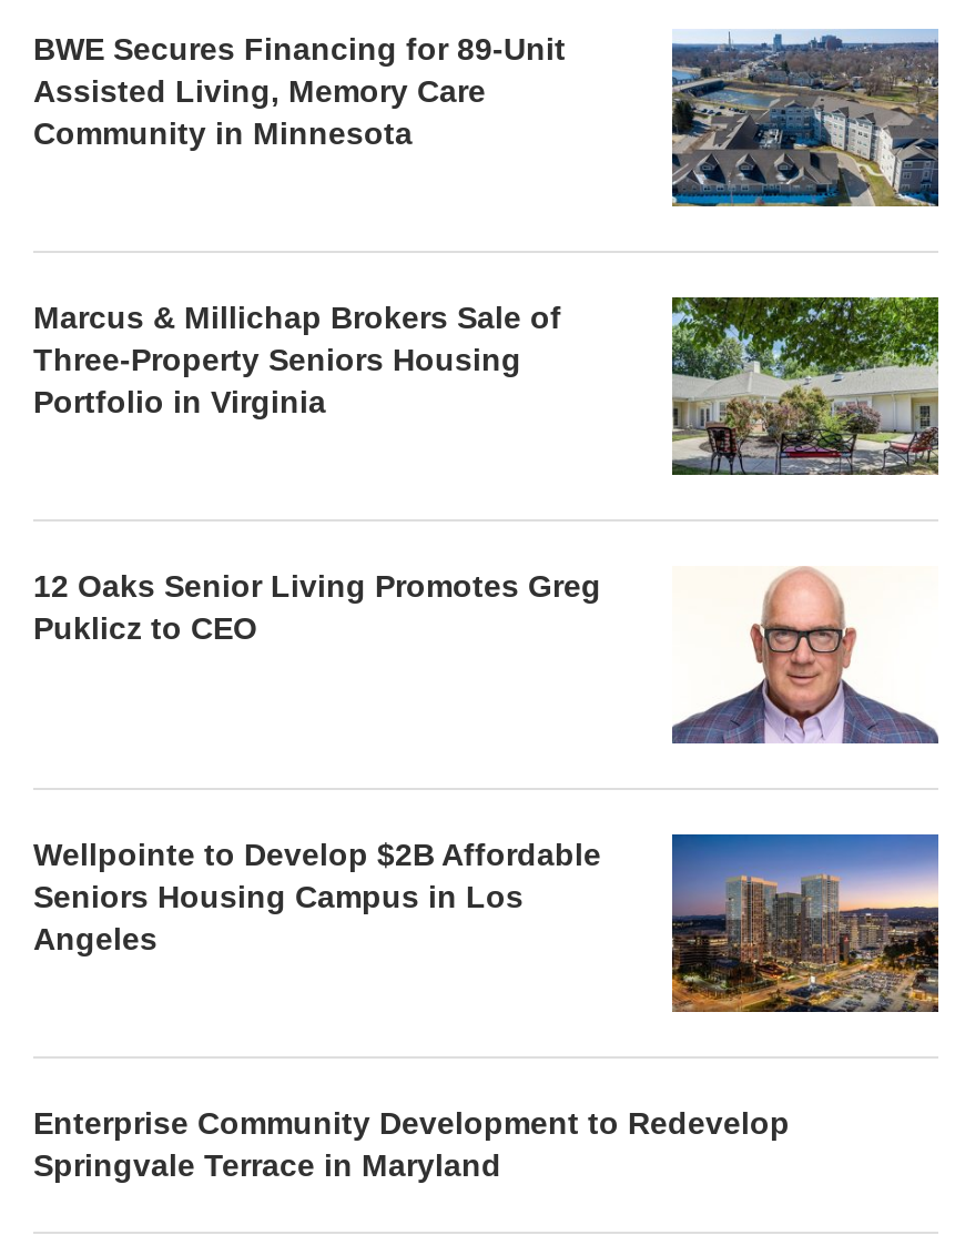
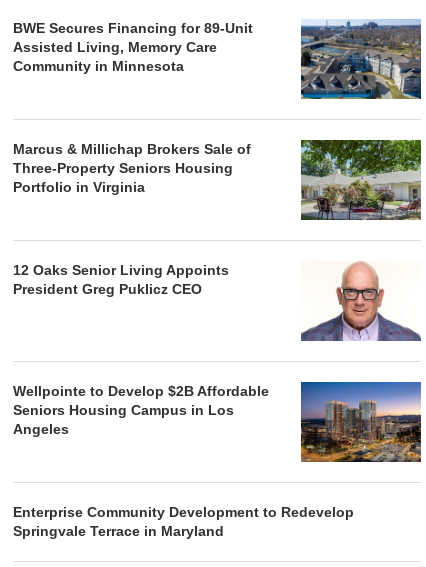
[33,568,601,646] 12 Oaks Senior Living Promotes Greg | Puklicz to CEO -> [13,262,229,297] 12 Oaks Senior Living Appoints | President Greg Puklicz CEO

